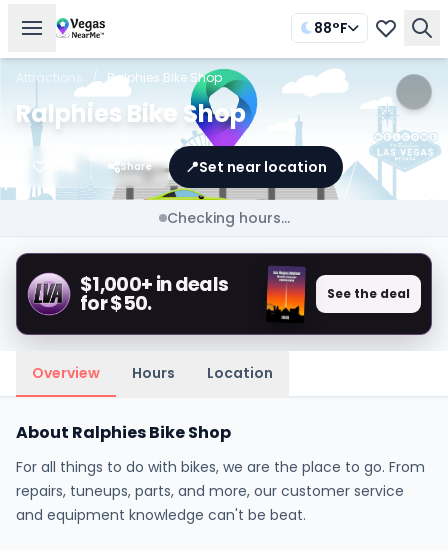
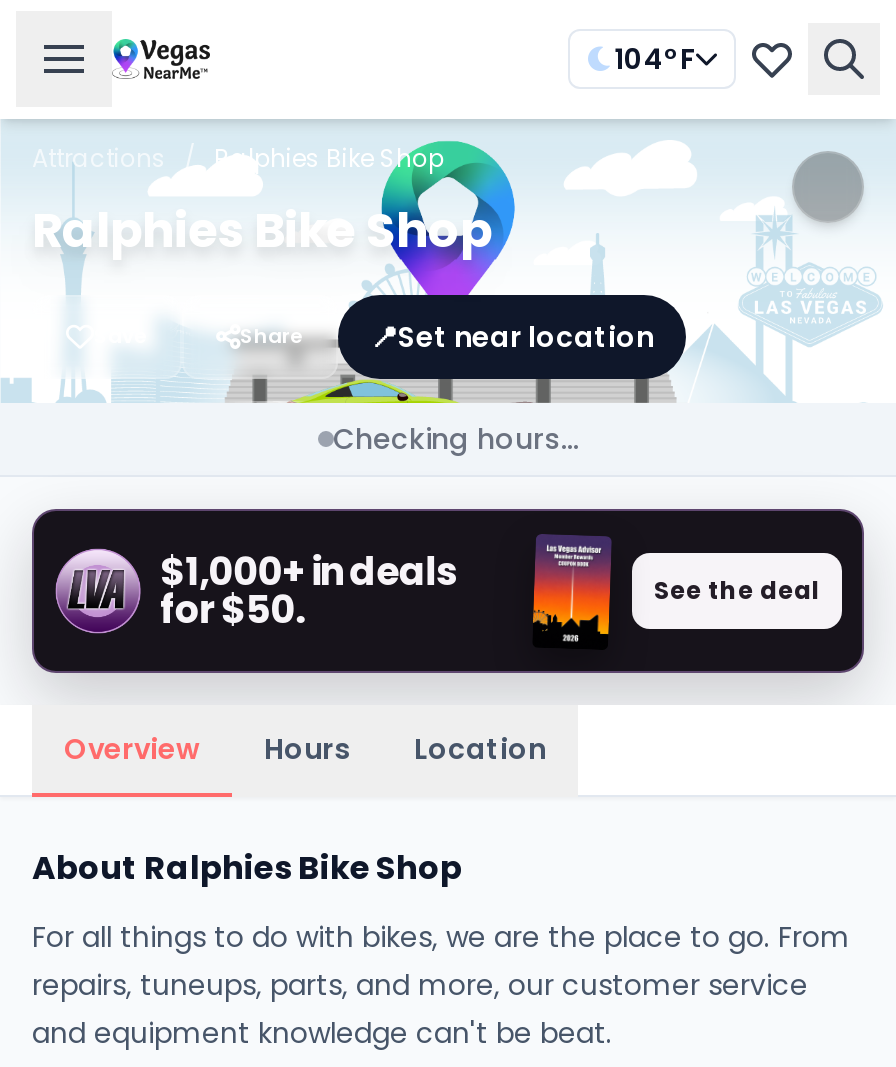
[314,18,348,38] 88°F -> [614,39,696,79] 104°F

